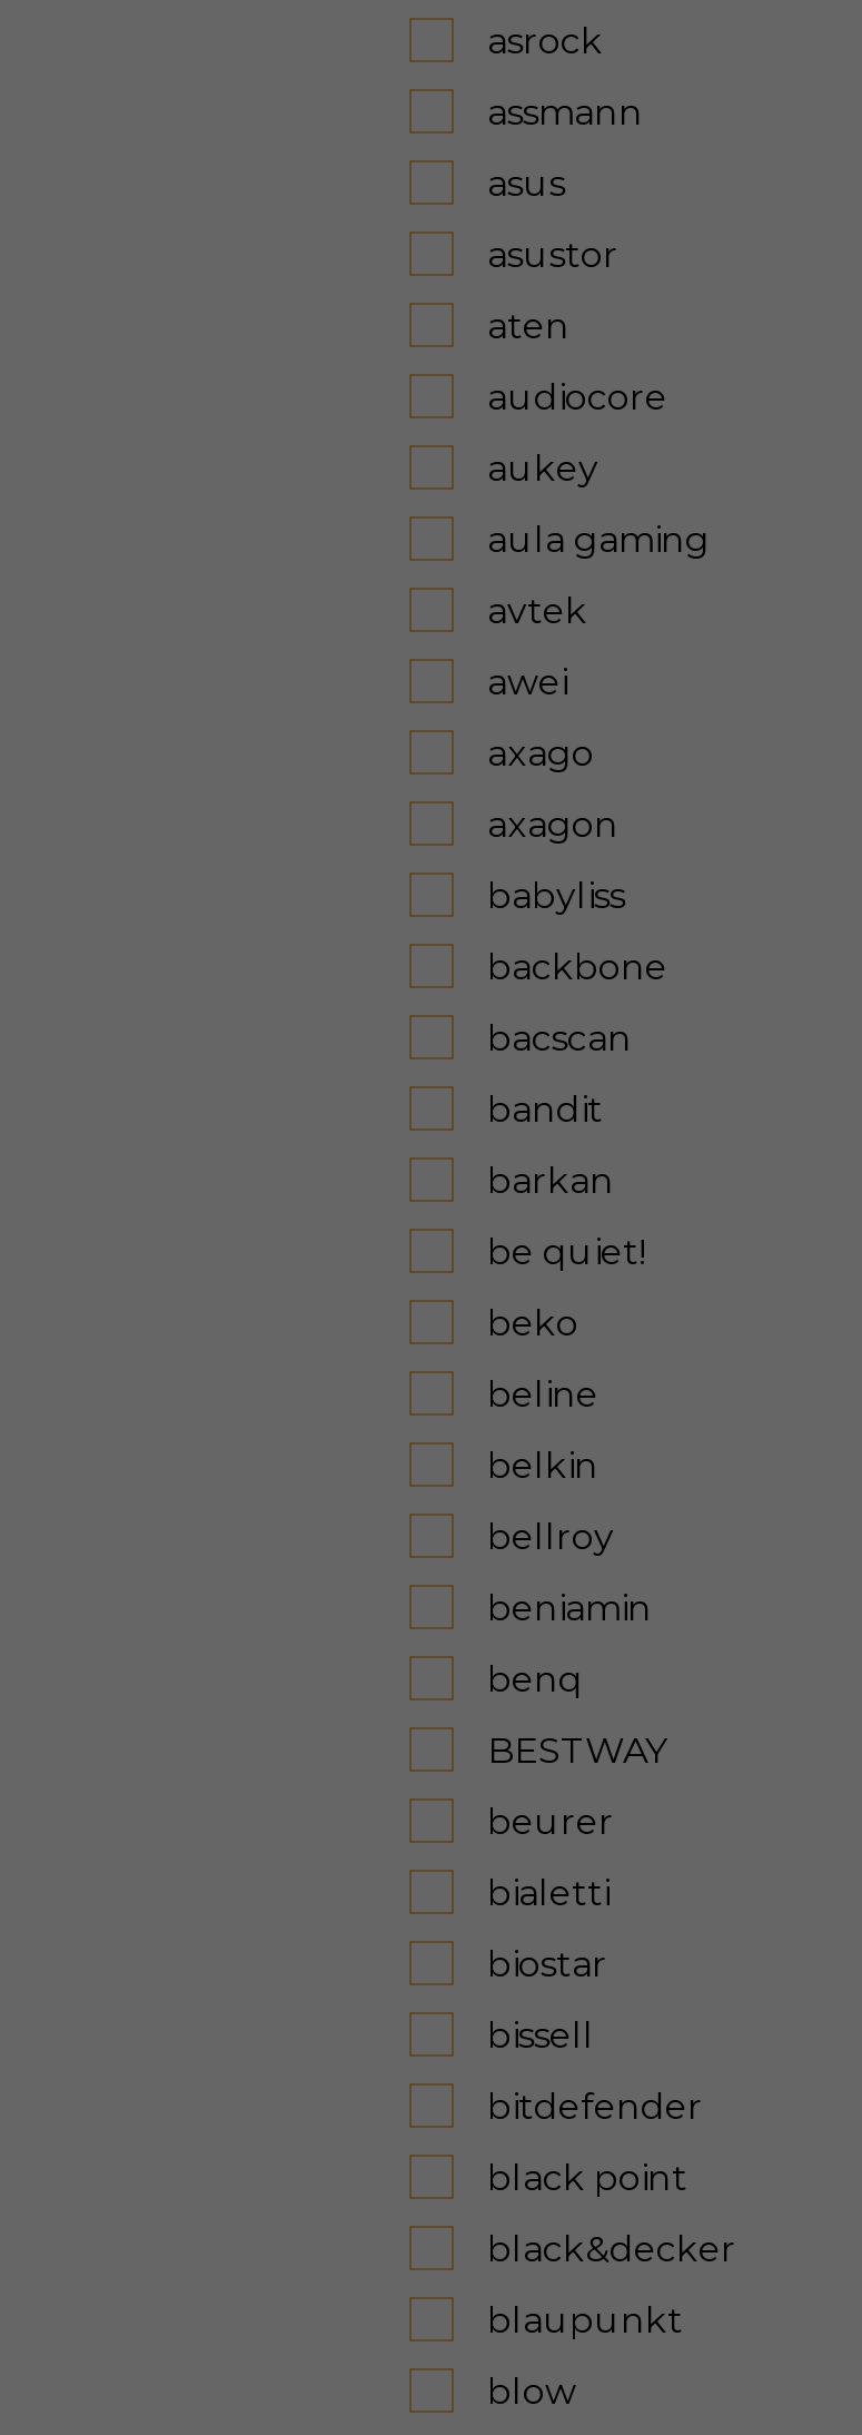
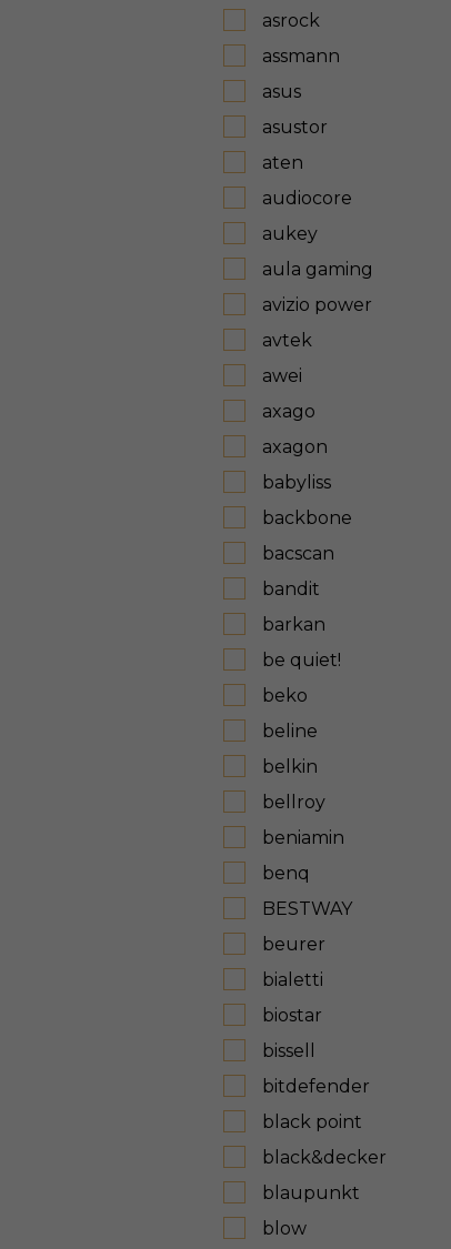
none -> [262,295,372,316] avizio power

